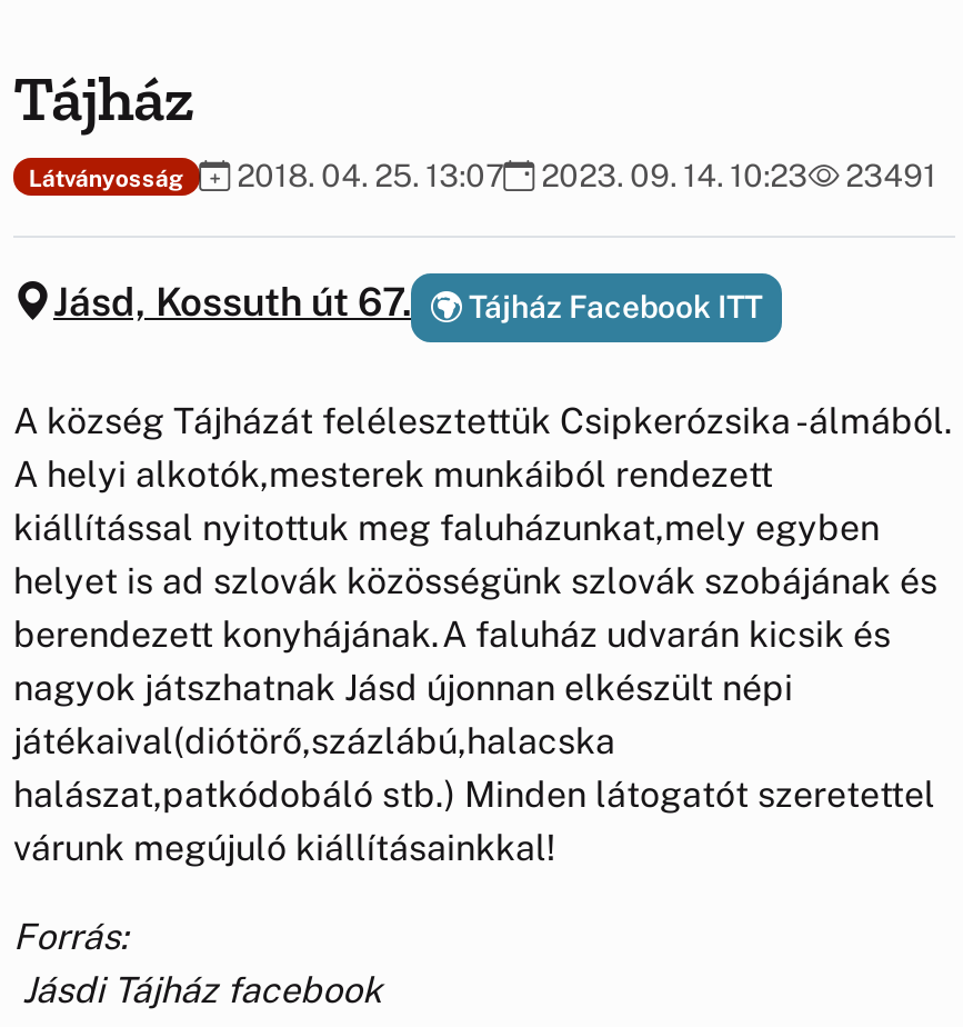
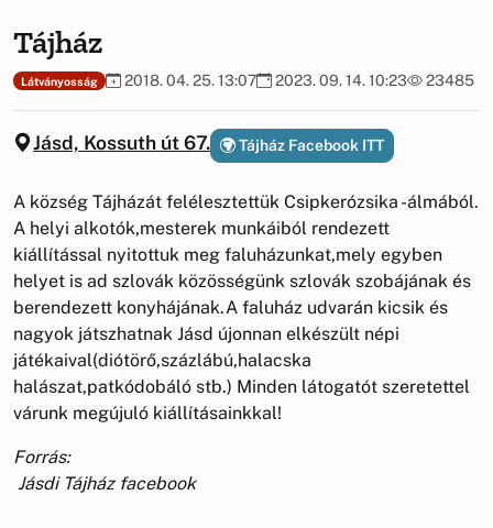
[28,157,937,193] Látványosság 2018. 04. 25. 13:07 2023. 09. 14. 10:23 23491 -> [21,71,474,89] Látványosság 2018. 04. 25. 13:07 2023. 09. 14. 10:23 23485

